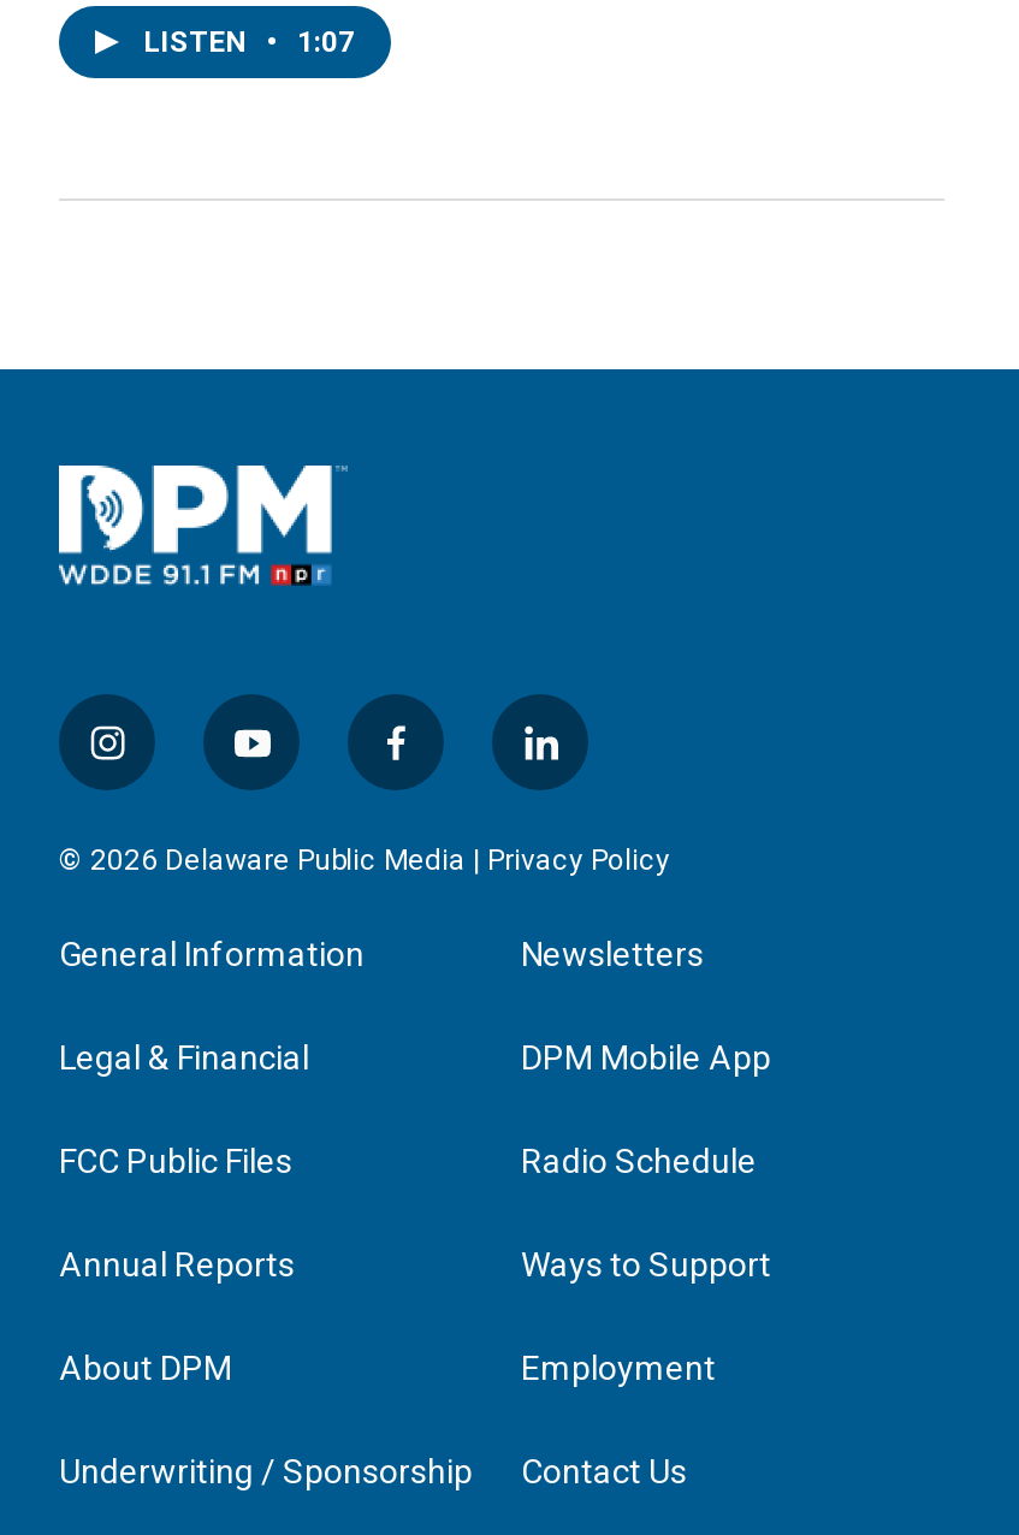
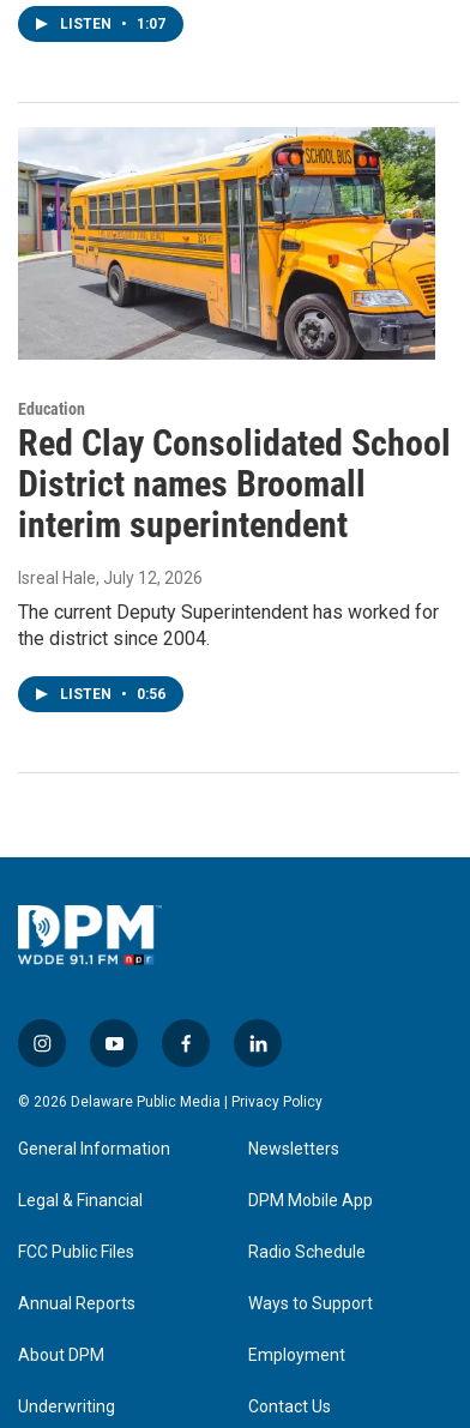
none -> [17,126,451,702] [image] | Education | Red Clay Consolidated School | District names Broomall | interim superintendent | Isreal Hale, July 12, 2026 | The current Deputy Superintendent has worked for | the district since 2004. | LISTEN • 0:56
[59,1452,473,1491] Underwriting / Sponsorship -> [18,1397,115,1416] Underwriting

